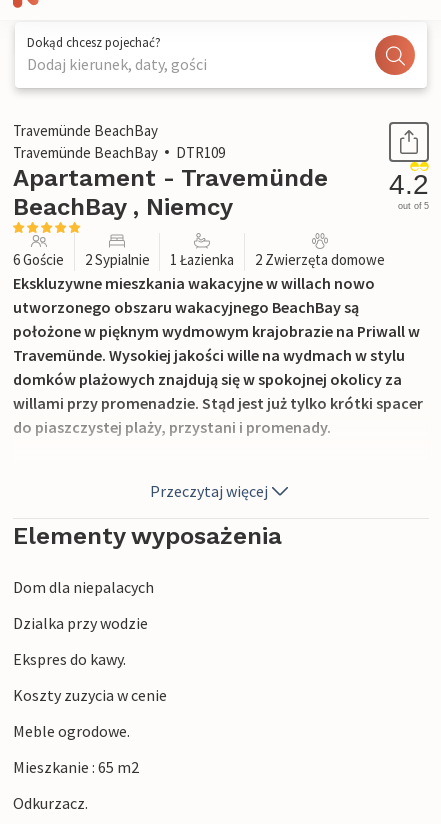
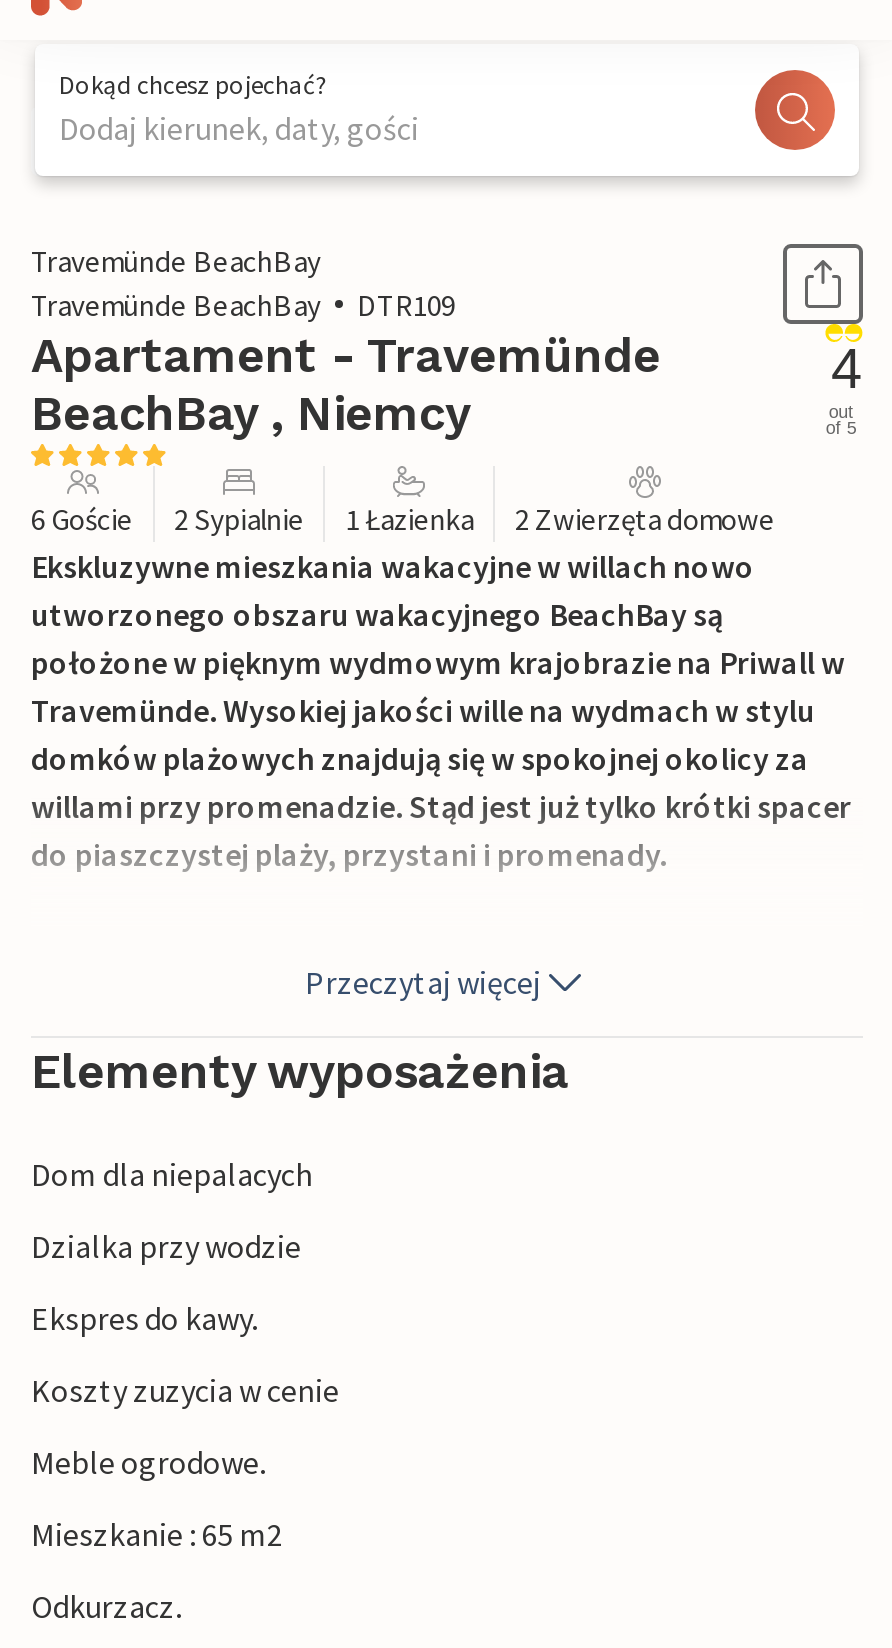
[389,169,429,211] 4.2 | out of 5 -> [826,338,863,438] 4 | out | of 5

